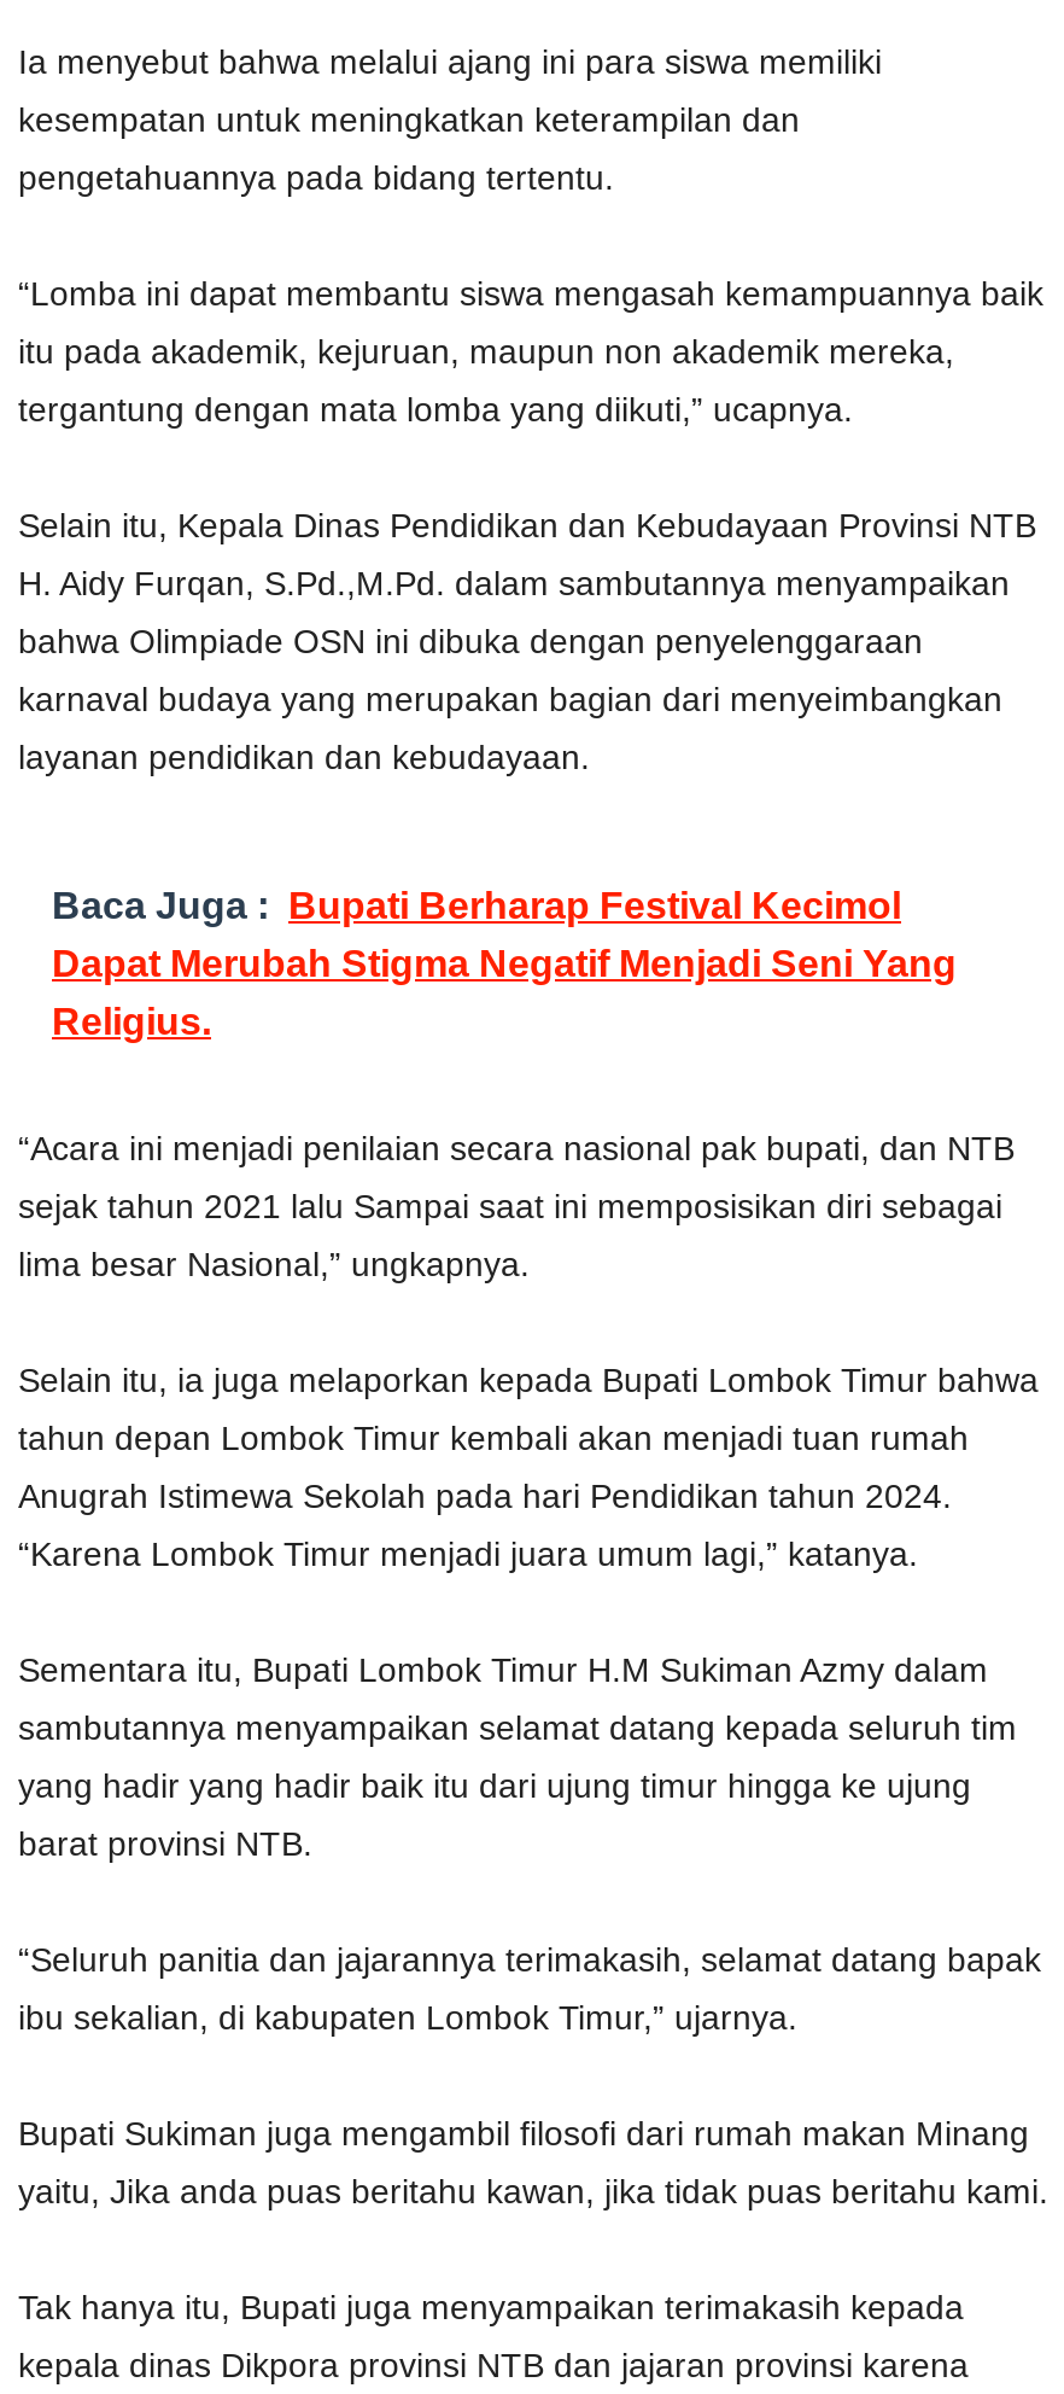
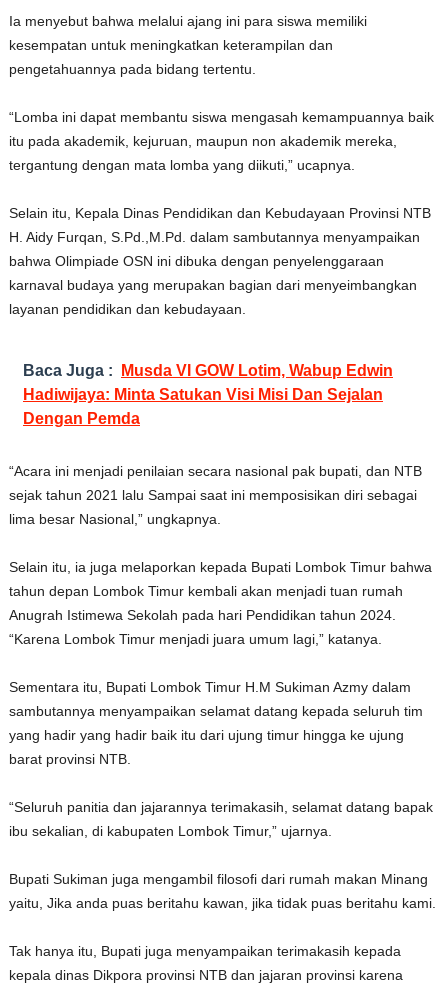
[52,884,957,1041] Baca Juga : Bupati Berharap Festival Kecimol | Dapat Merubah Stigma Negatif Menjadi Seni Yang | Religius. -> [23,362,393,427] Baca Juga : Musda VI GOW Lotim, Wabup Edwin | Hadiwijaya: Minta Satukan Visi Misi Dan Sejalan | Dengan Pemda

